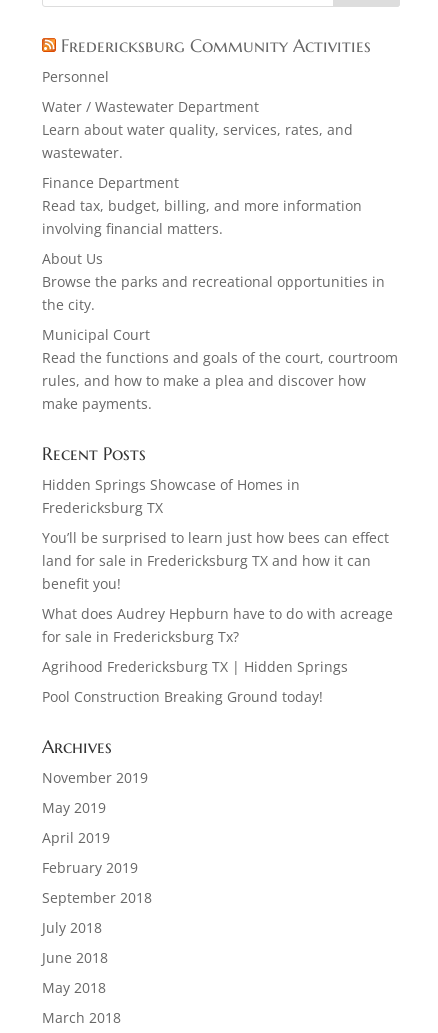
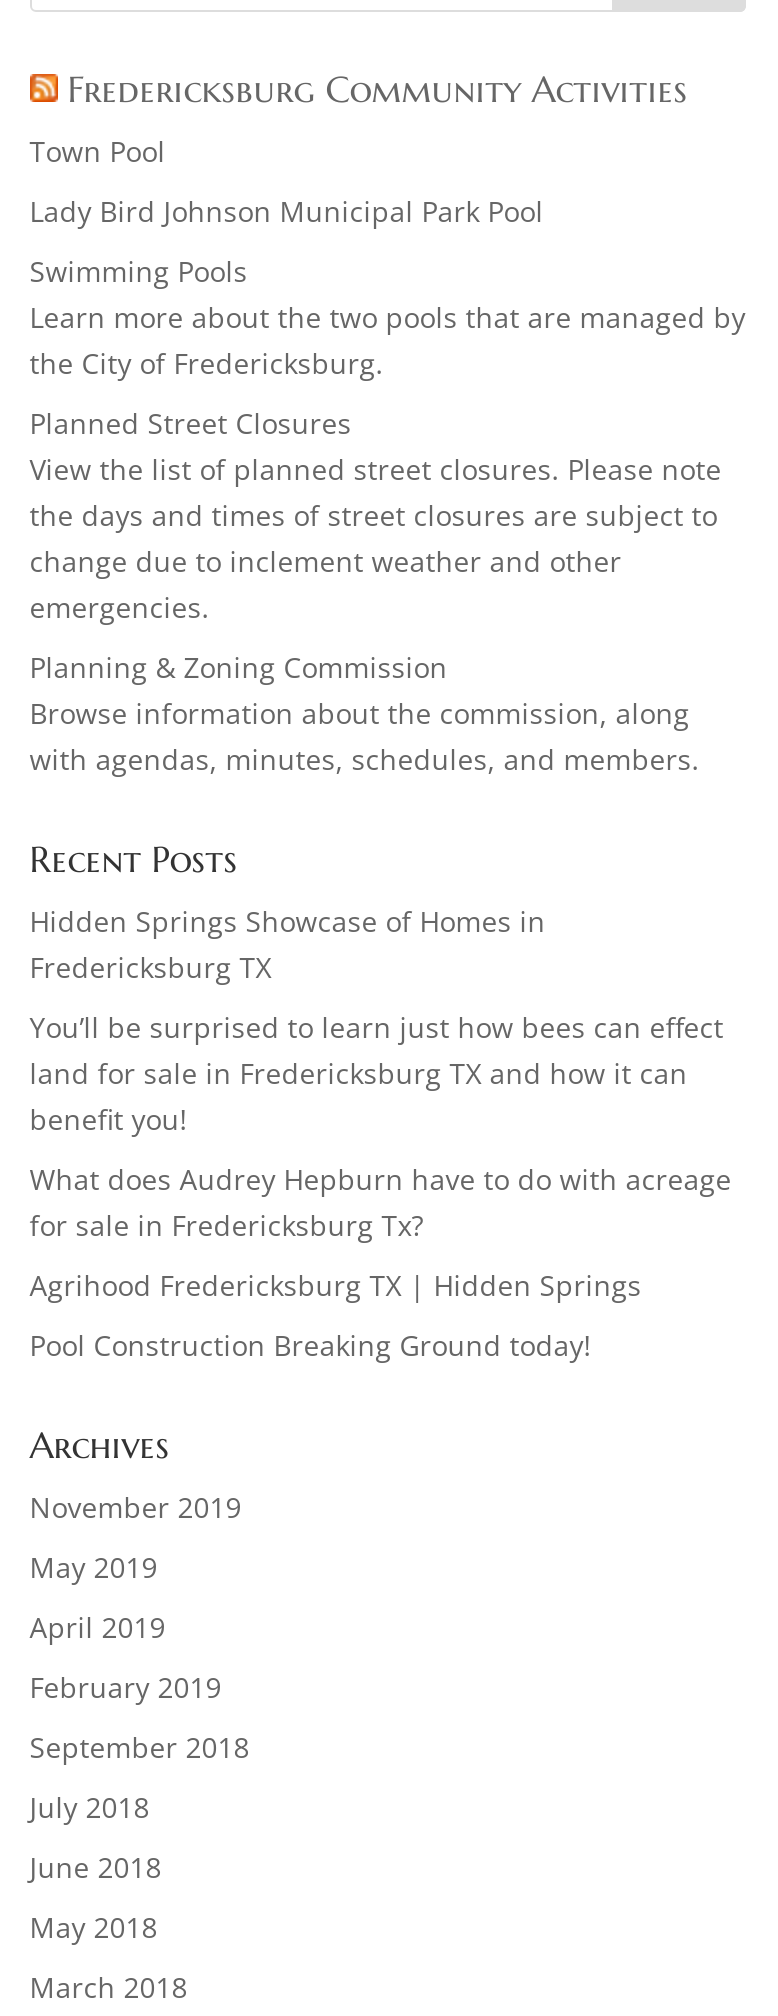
[42,67,109,86] Personnel -> [30,132,166,170] Town Pool
[42,97,353,162] Water / Wastewater Department | Learn about water quality, services, rates, and | wastewater. -> [30,192,544,230] Lady Bird Johnson Municipal Park Pool
[42,173,362,238] Finance Department | Read tax, budget, billing, and more information | involving financial matters. -> [30,252,746,382] Swimming Pools | Learn more about the two pools that are managed by | the City of Fredericksburg.
[42,249,385,314] About Us | Browse the parks and recreational opportunities in | the city. -> [30,404,722,626] Planned Street Closures | View the list of planned street closures. Please note | the days and times of street closures are subject to | change due to inclement weather and other | emergencies.
[42,325,398,413] Municipal Court | Read the functions and goals of the court, courtroom | rules, and how to make a plea and discover how | make payments. -> [30,648,700,778] Planning & Zoning Commission | Browse information about the commission, along | with agendas, minutes, schedules, and members.

